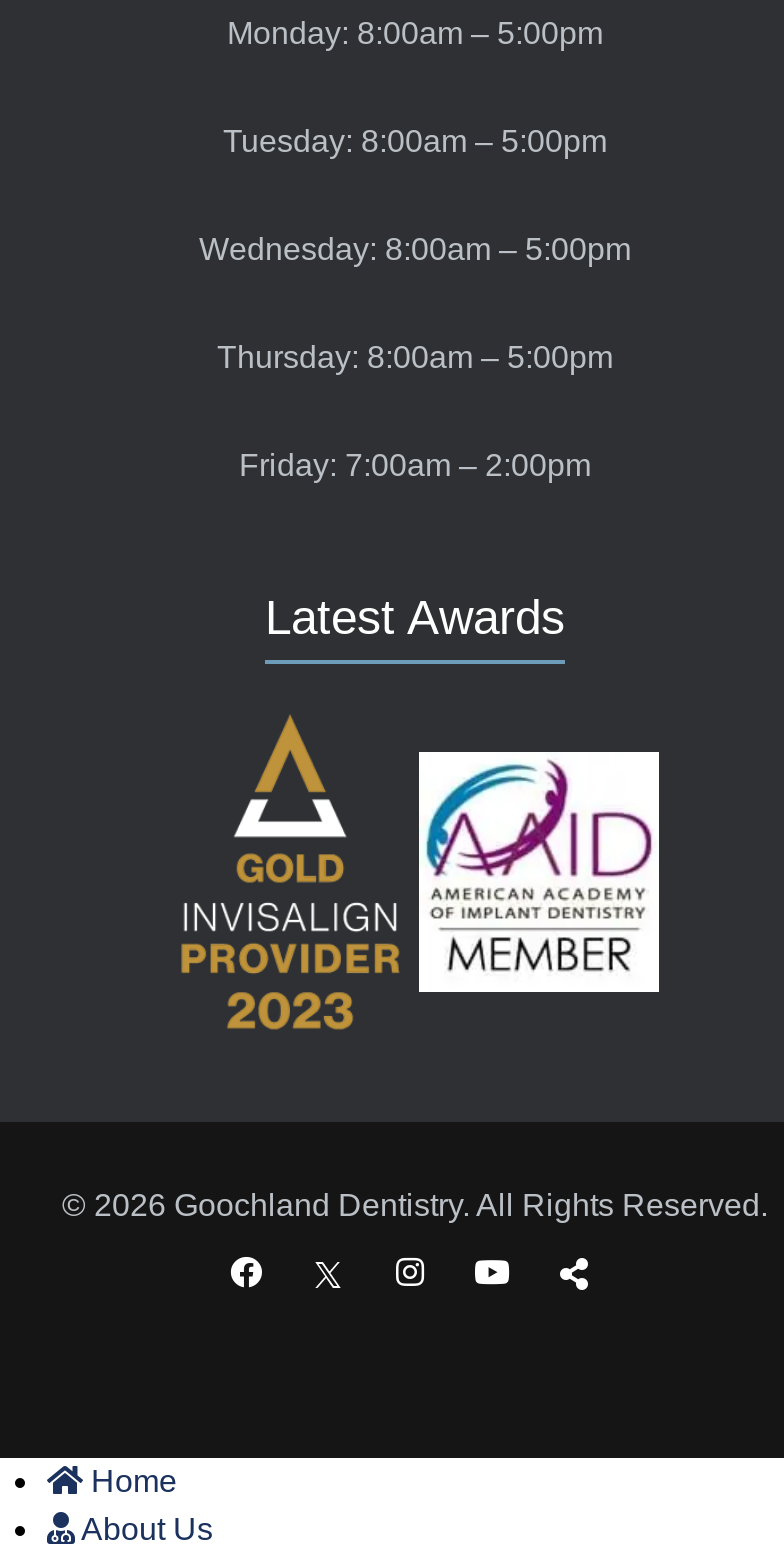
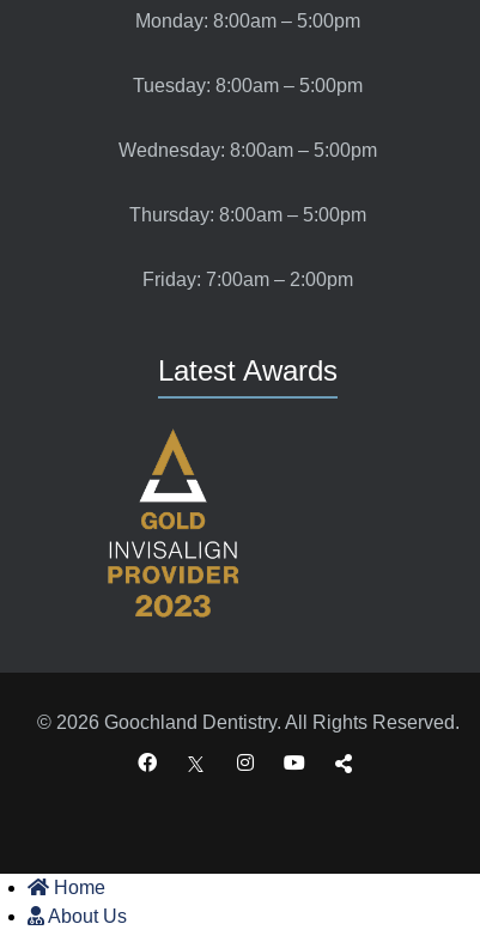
[417,750,661,994] [image] -> none

